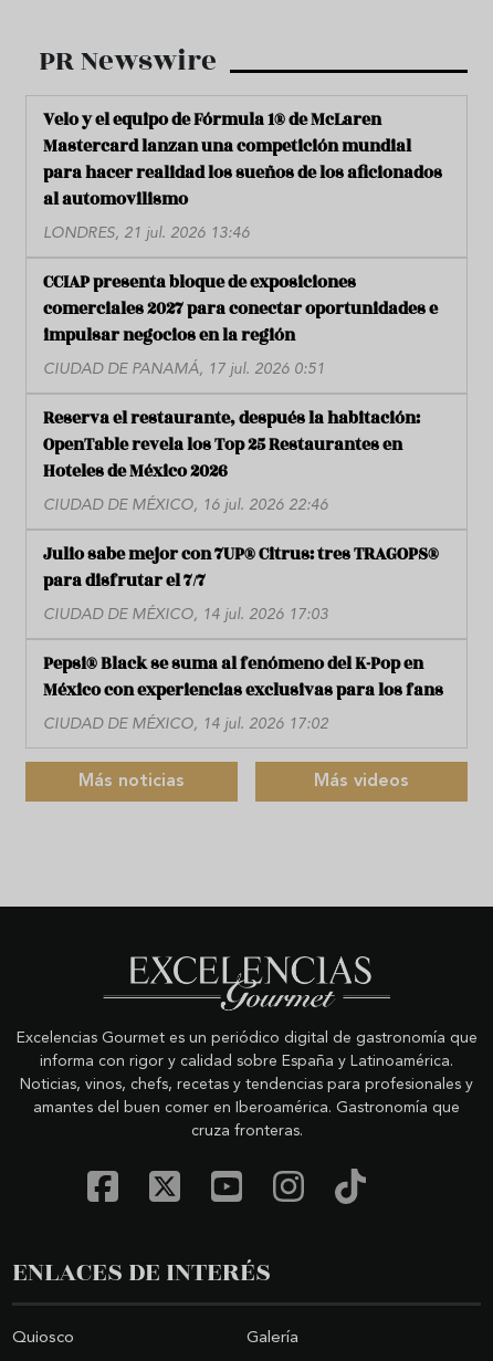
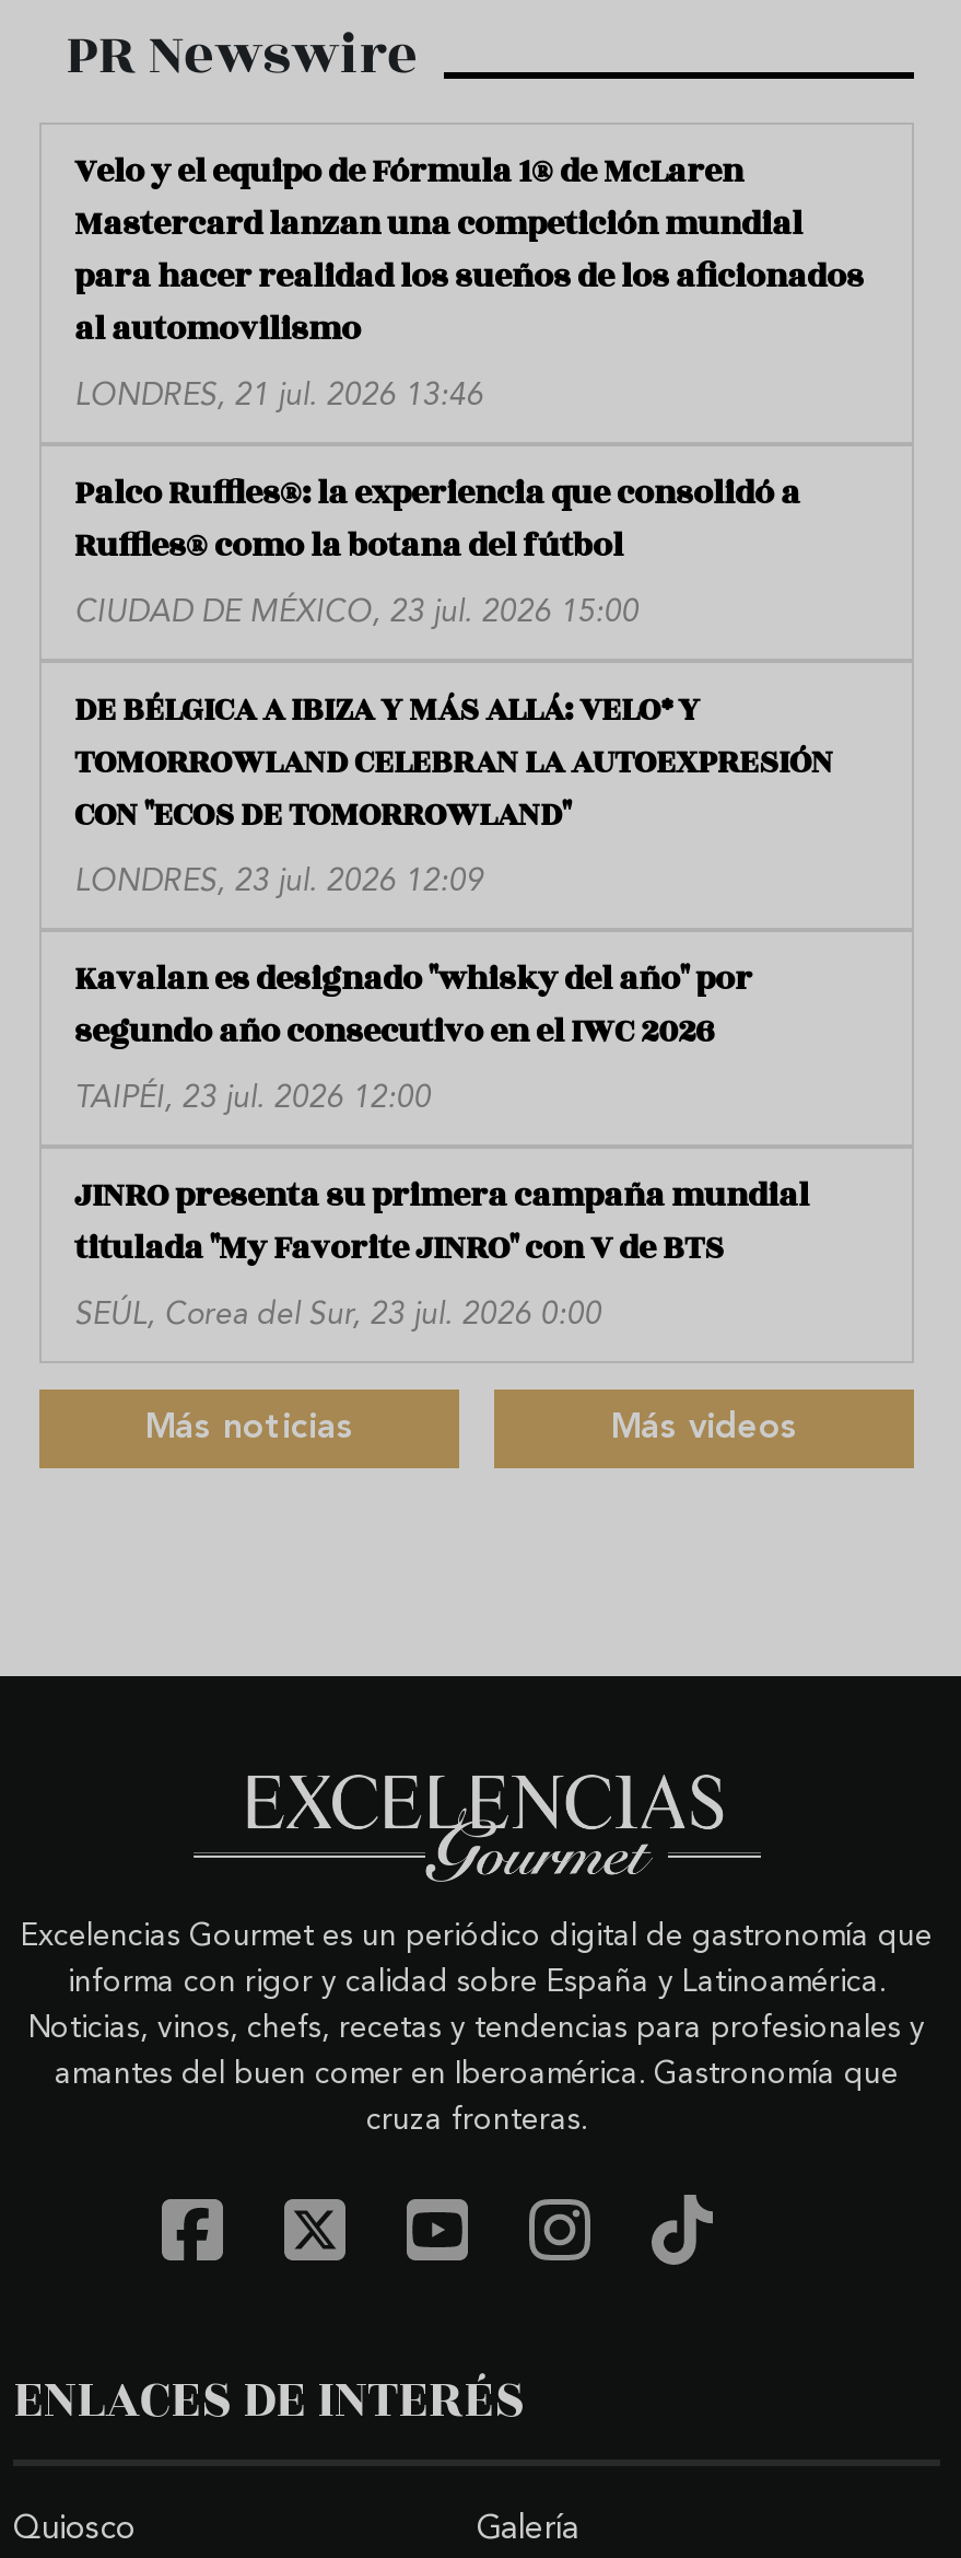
[43,269,438,348] CCIAP presenta bloque de exposiciones | comerciales 2027 para conectar oportunidades e | impulsar negocios en la región -> [74,467,800,570] Palco Ruffles®: la experiencia que consolidó a | Ruffles® como la botana del fútbol
[43,361,325,377] CIUDAD DE PANAMÁ, 17 jul. 2026 0:51 -> [74,597,638,627] CIUDAD DE MÉXICO, 23 jul. 2026 15:00
[43,405,420,484] Reserva el restaurante, después la habitación: | OpenTable revela los Top 25 Restaurantes en | Hoteles de México 2026 -> [74,684,833,839] DE BÉLGICA A IBIZA Y MÁS ALLÁ: VELO* Y | TOMORROWLAND CELEBRAN LA AUTOEXPRESIÓN | CON "ECOS DE TOMORROWLAND"
[43,497,328,513] CIUDAD DE MÉXICO, 16 jul. 2026 22:46 -> [74,866,483,896] LONDRES, 23 jul. 2026 12:09
[43,541,439,593] Julio sabe mejor con 7UP® Citrus: tres TRAGOPS® | para disfrutar el 7/7 -> [74,953,752,1056] Kavalan es designado "whisky del año" por | segundo año consecutivo en el IWC 2026
[43,607,328,622] CIUDAD DE MÉXICO, 14 jul. 2026 17:03 -> [74,1082,431,1113] TAIPÉI, 23 jul. 2026 12:00
[43,651,443,703] Pepsi® Black se suma al fenómeno del K-Pop en | México con experiencias exclusivas para los fans -> [74,1170,809,1273] JINRO presenta su primera campaña mundial | titulada "My Favorite JINRO" con V de BTS
[43,716,328,731] CIUDAD DE MÉXICO, 14 jul. 2026 17:02 -> [74,1299,601,1330] SEÚL, Corea del Sur, 23 jul. 2026 0:00

